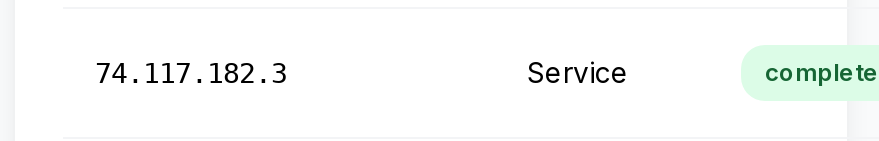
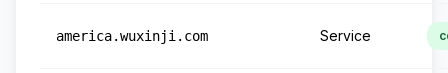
[95,57,287,89] 74.117.182.3 -> [56,28,208,44] america.wuxinji.com

